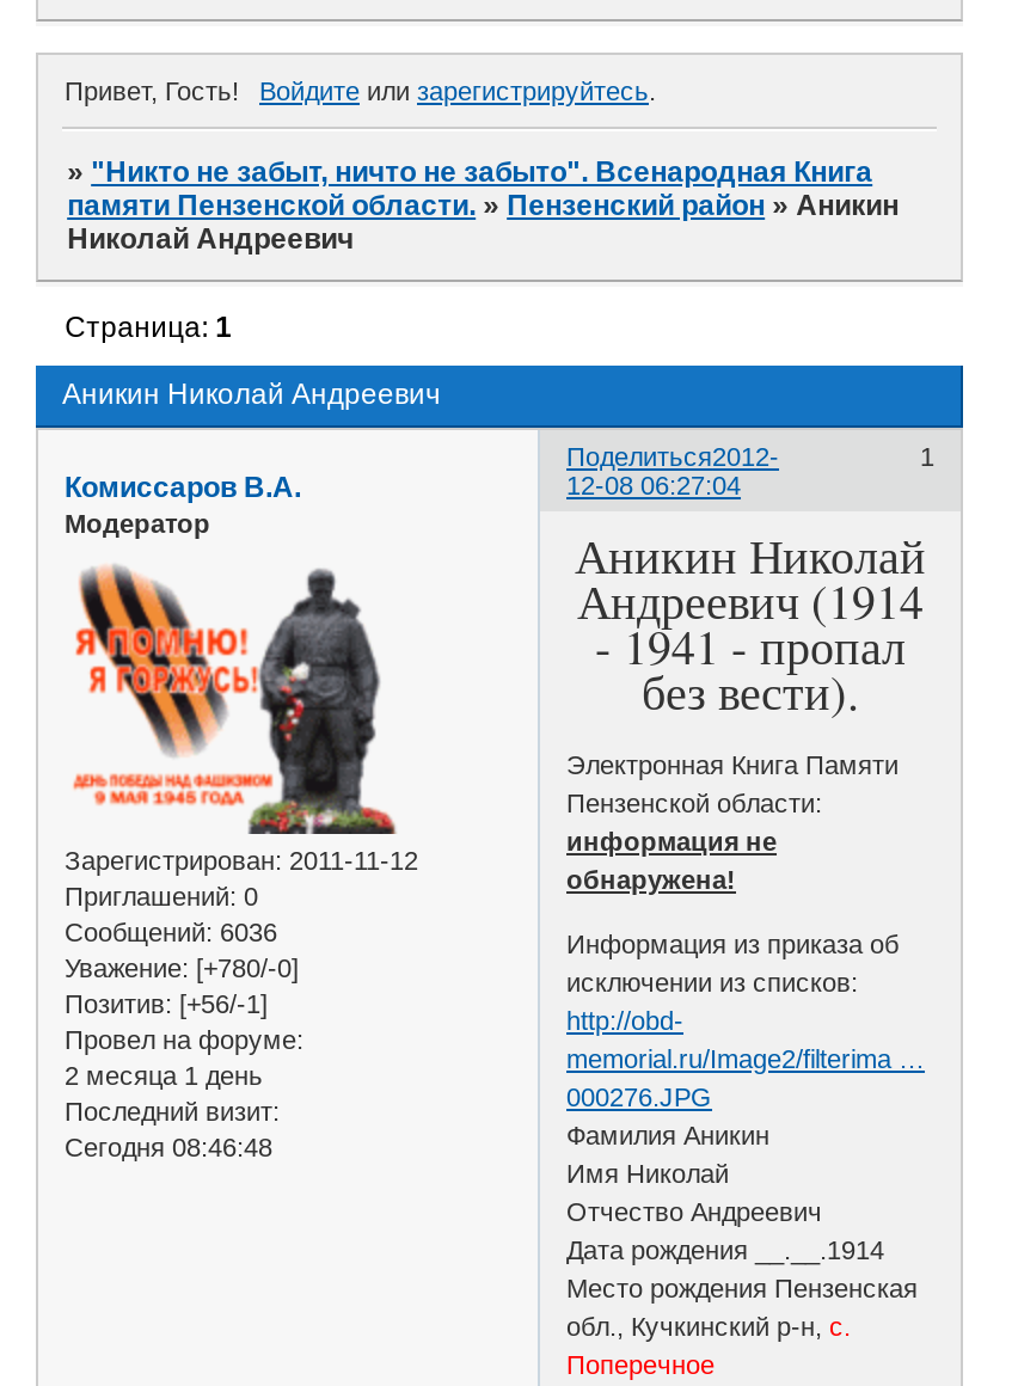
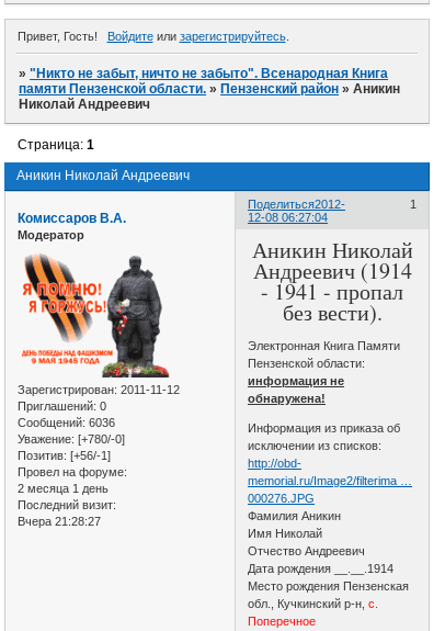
[65,1132,272,1161] Сегодня 08:46:48 -> [18,514,101,528] Вчера 21:28:27

